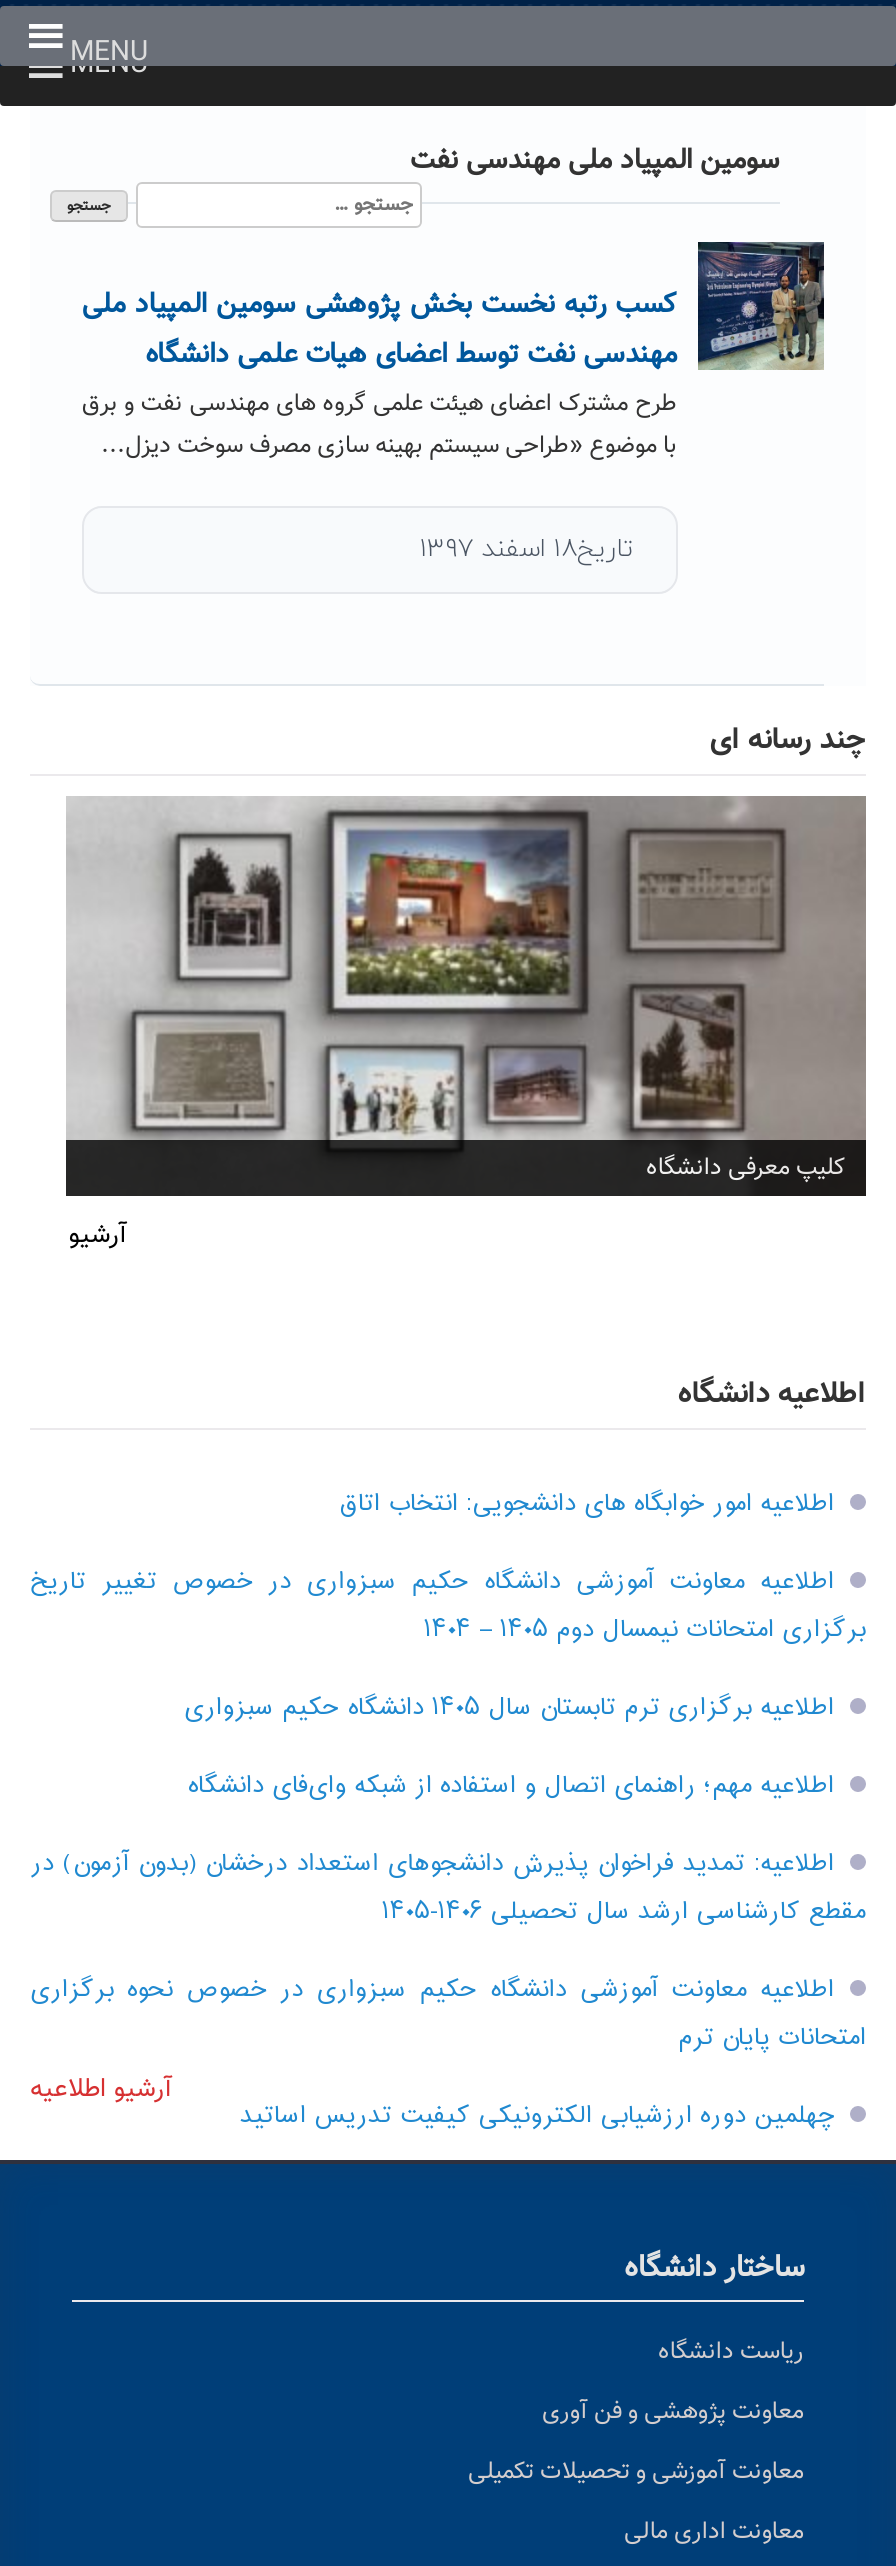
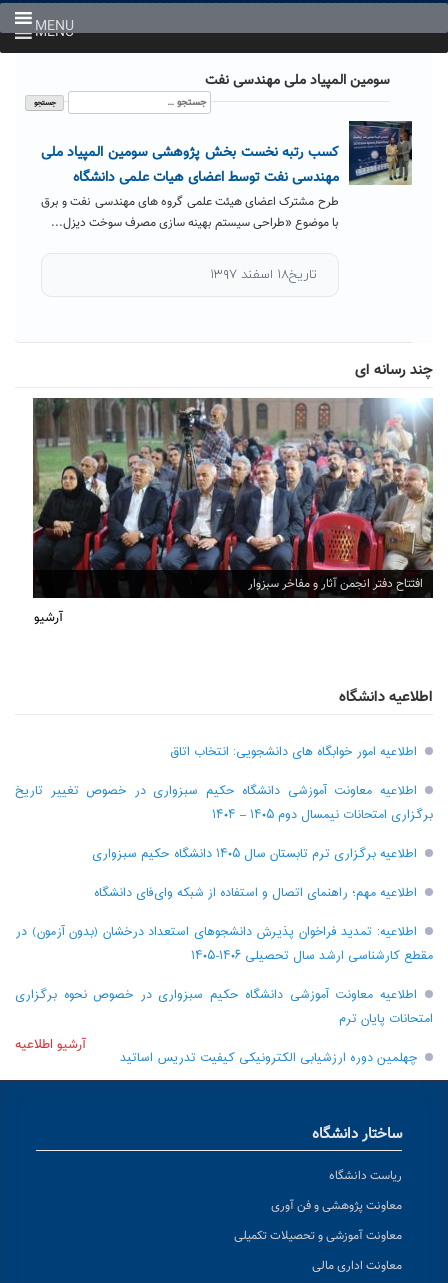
[66,794,866,1194] [image] | کلیپ معرفی دانشگاه -> [32,398,433,596] [image] | افتتاح دفتر انجمن آثار و مفاخر سبزوار

